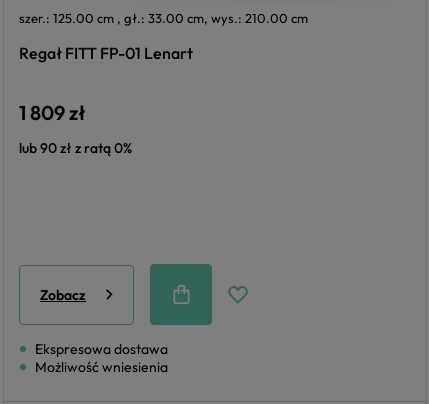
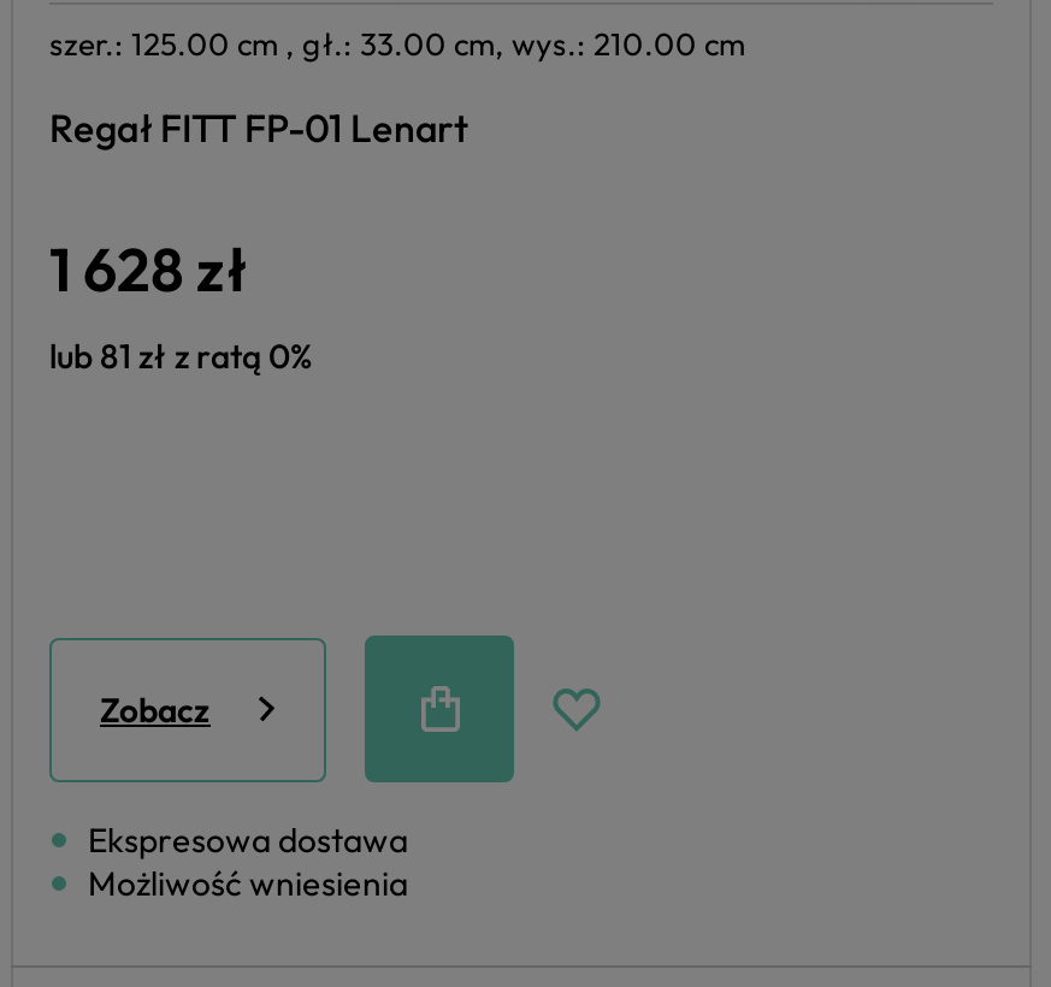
[19,100,86,125] 1 809 zł -> [49,231,249,308] 1 628 zł
[19,139,132,157] lub 90 zł z ratą 0% -> [49,335,312,378] lub 81 zł z ratą 0%

